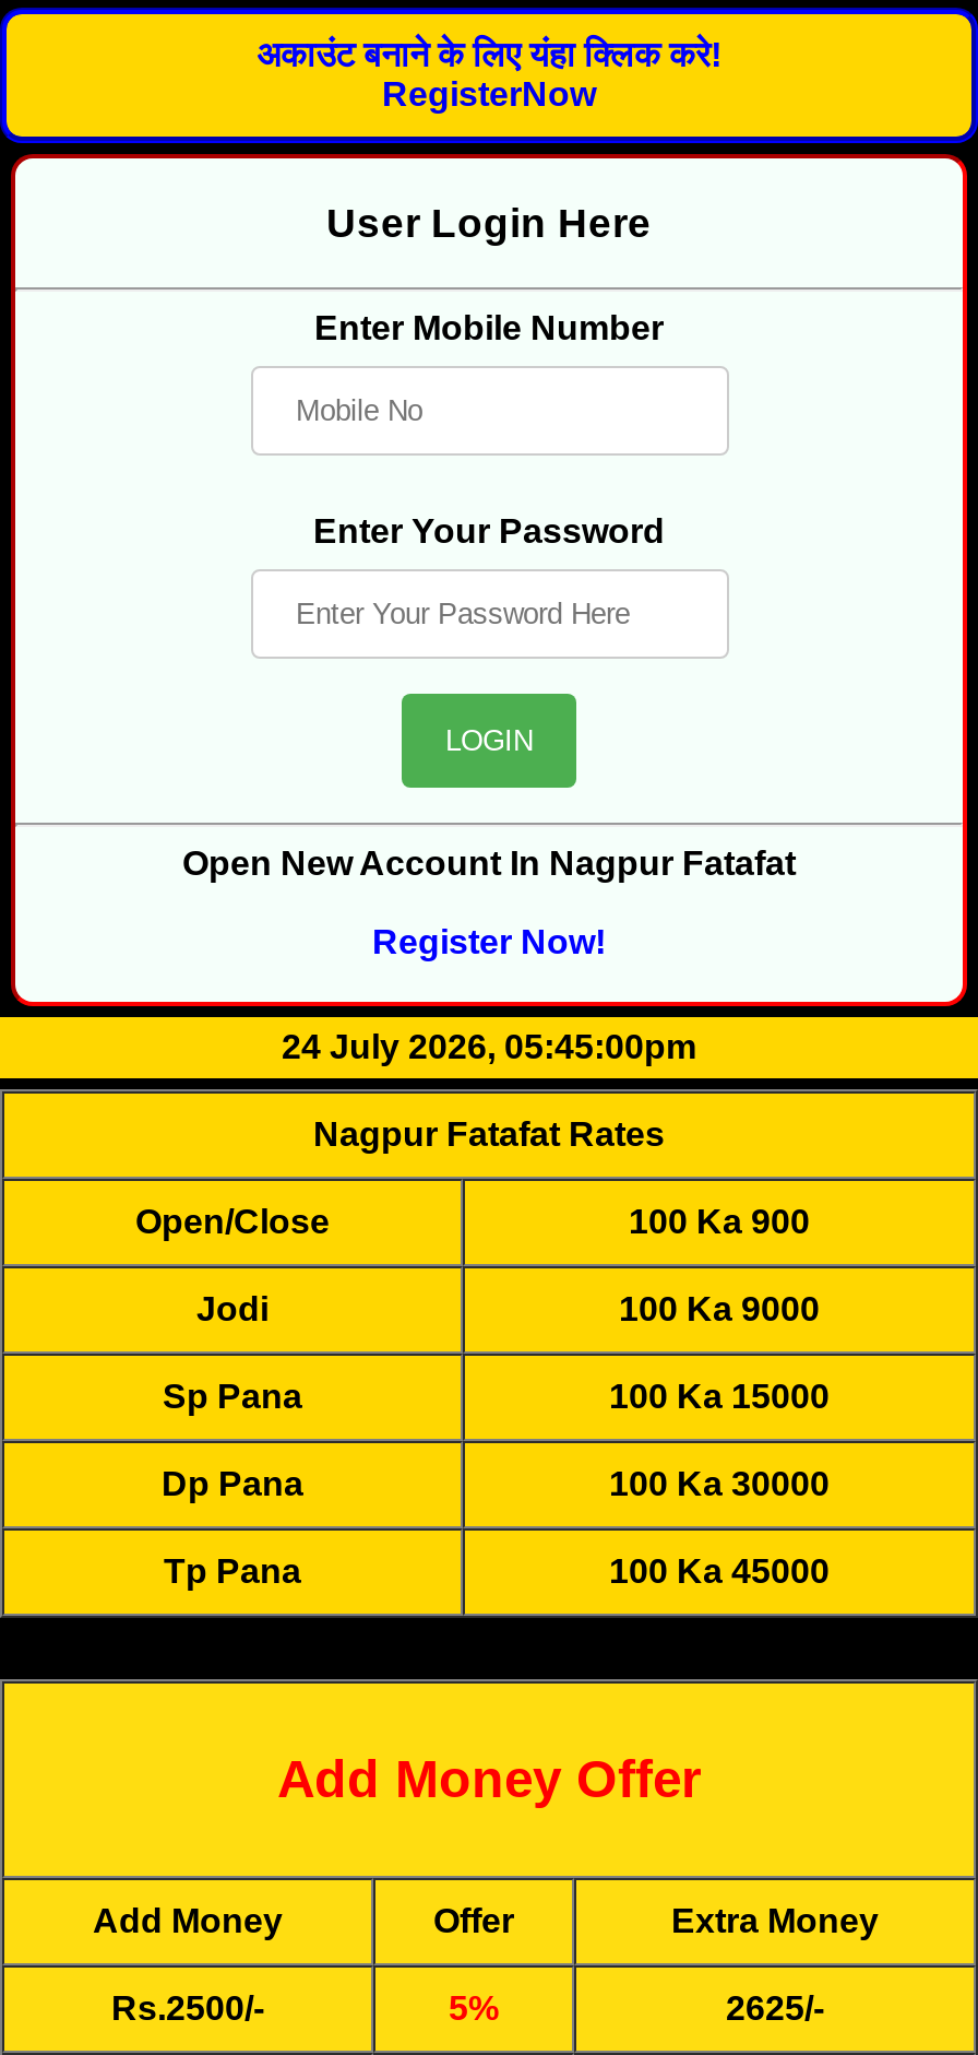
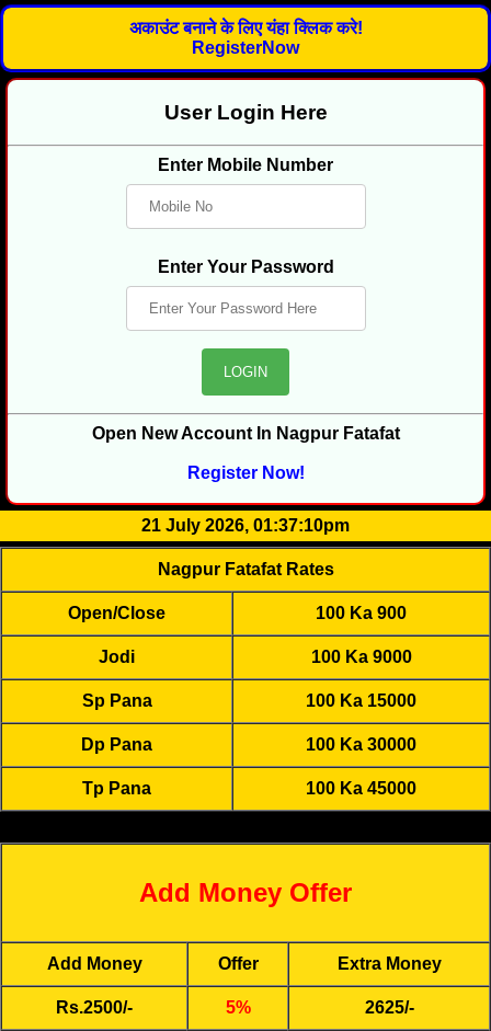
[282,1029,696,1066] 24 July 2026, 05:45:00pm -> [141,516,350,535] 21 July 2026, 01:37:10pm

